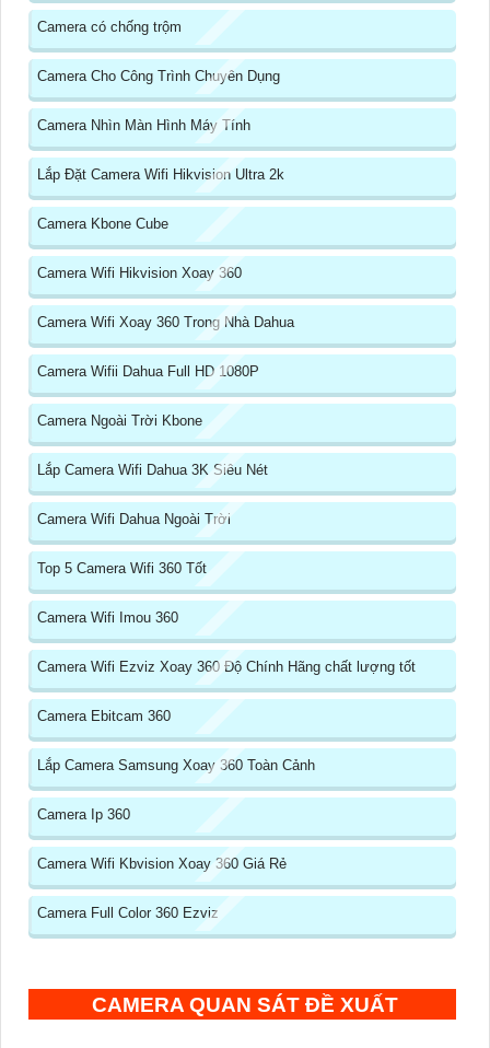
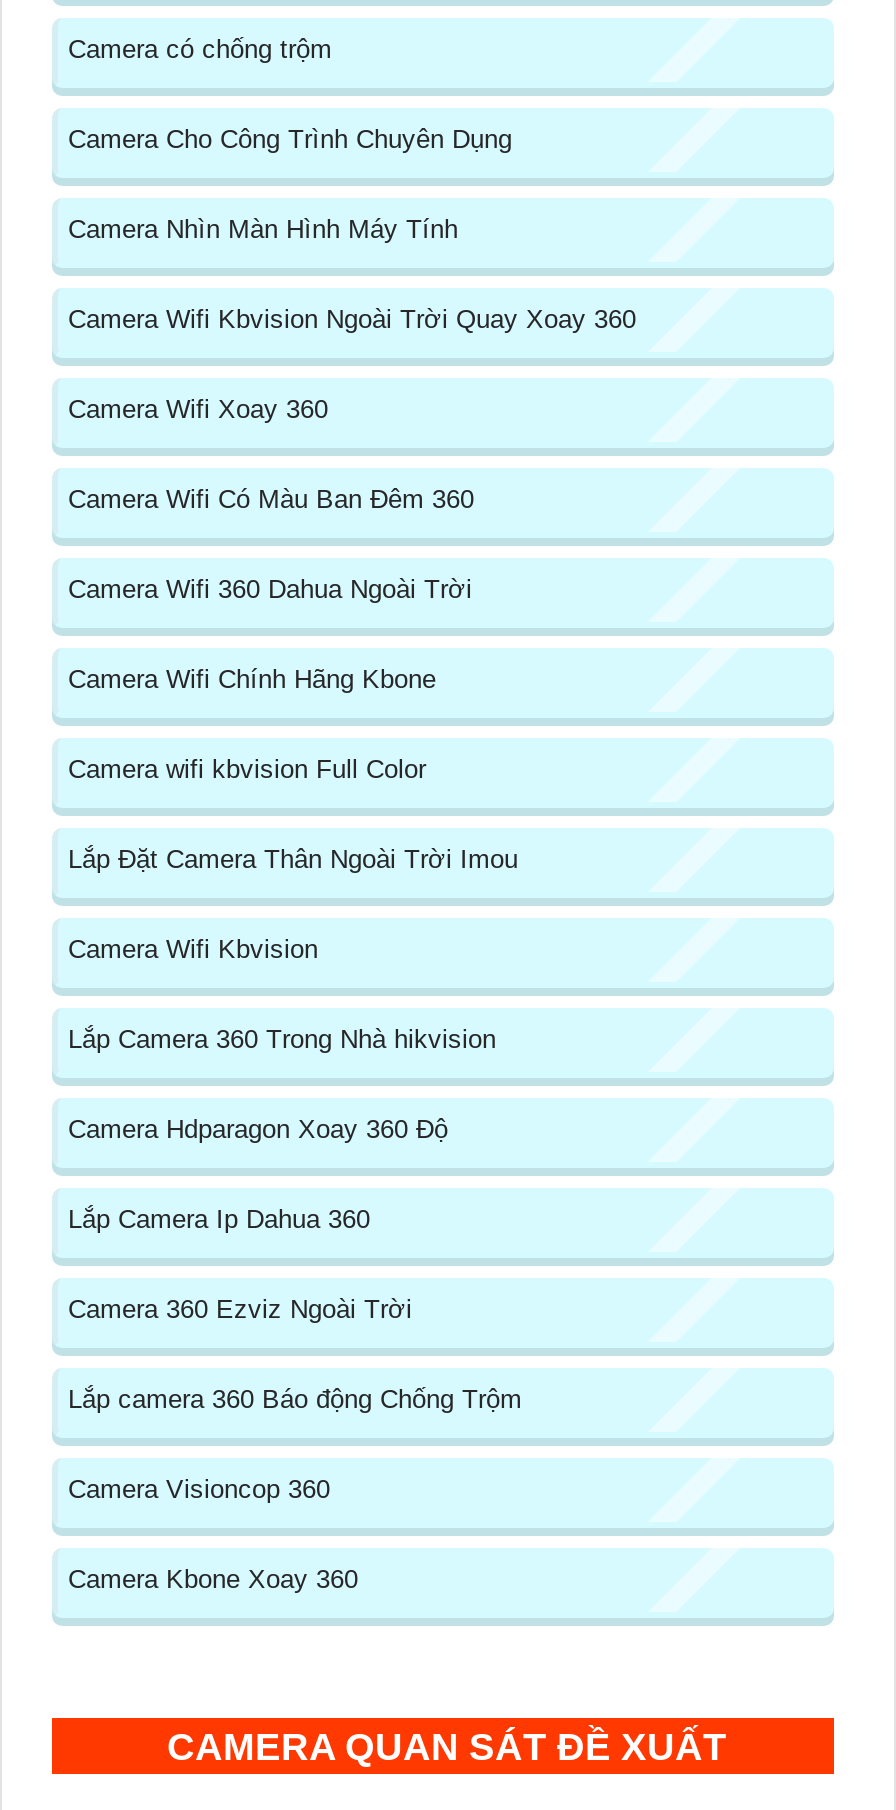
[37,167,416,922] Lắp Đặt Camera Wifi Hikvision Ultra 2k | Camera Kbone Cube | Camera Wifi Hikvision Xoay 360 | Camera Wifi Xoay 360 Trong Nhà Dahua | Camera Wifii Dahua Full HD 1080P | Camera Ngoài Trời Kbone | Lắp Camera Wifi Dahua 3K Siêu Nét | Camera Wifi Dahua Ngoài Trời | Top 5 Camera Wifi 360 Tốt | Camera Wifi Imou 360 | Camera Wifi Ezviz Xoay 360 Độ Chính Hãng chất lượng tốt | Camera Ebitcam 360 | Lắp Camera Samsung Xoay 360 Toàn Cảnh | Camera Ip 360 | Camera Wifi Kbvision Xoay 360 Giá Rẻ | Camera Full Color 360 Ezviz -> [68,305,636,1595] Camera Wifi Kbvision Ngoài Trời Quay Xoay 360 | Camera Wifi Xoay 360 | Camera Wifi Có Màu Ban Đêm 360 | Camera Wifi 360 Dahua Ngoài Trời | Camera Wifi Chính Hãng Kbone | Camera wifi kbvision Full Color | Lắp Đặt Camera Thân Ngoài Trời Imou | Camera Wifi Kbvision | Lắp Camera 360 Trong Nhà hikvision | Camera Hdparagon Xoay 360 Độ | Lắp Camera Ip Dahua 360 | Camera 360 Ezviz Ngoài Trời | Lắp camera 360 Báo động Chống Trộm | Camera Visioncop 360 | Camera Kbone Xoay 360

